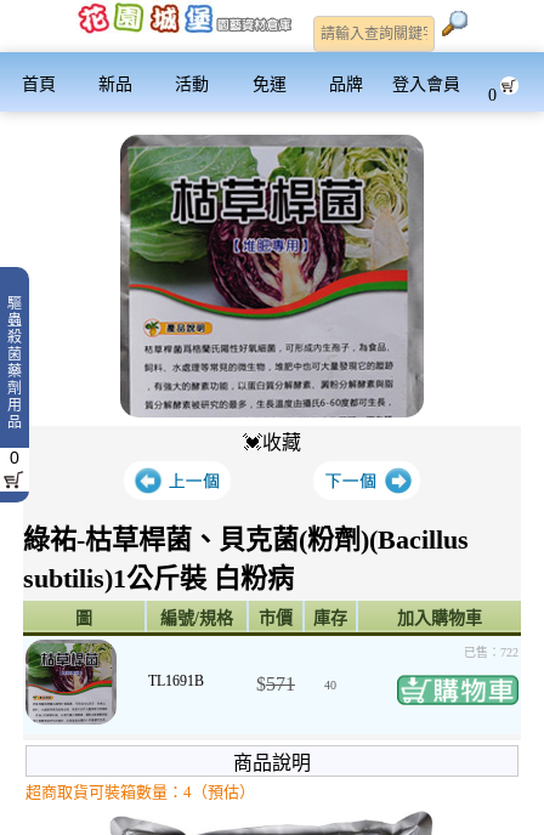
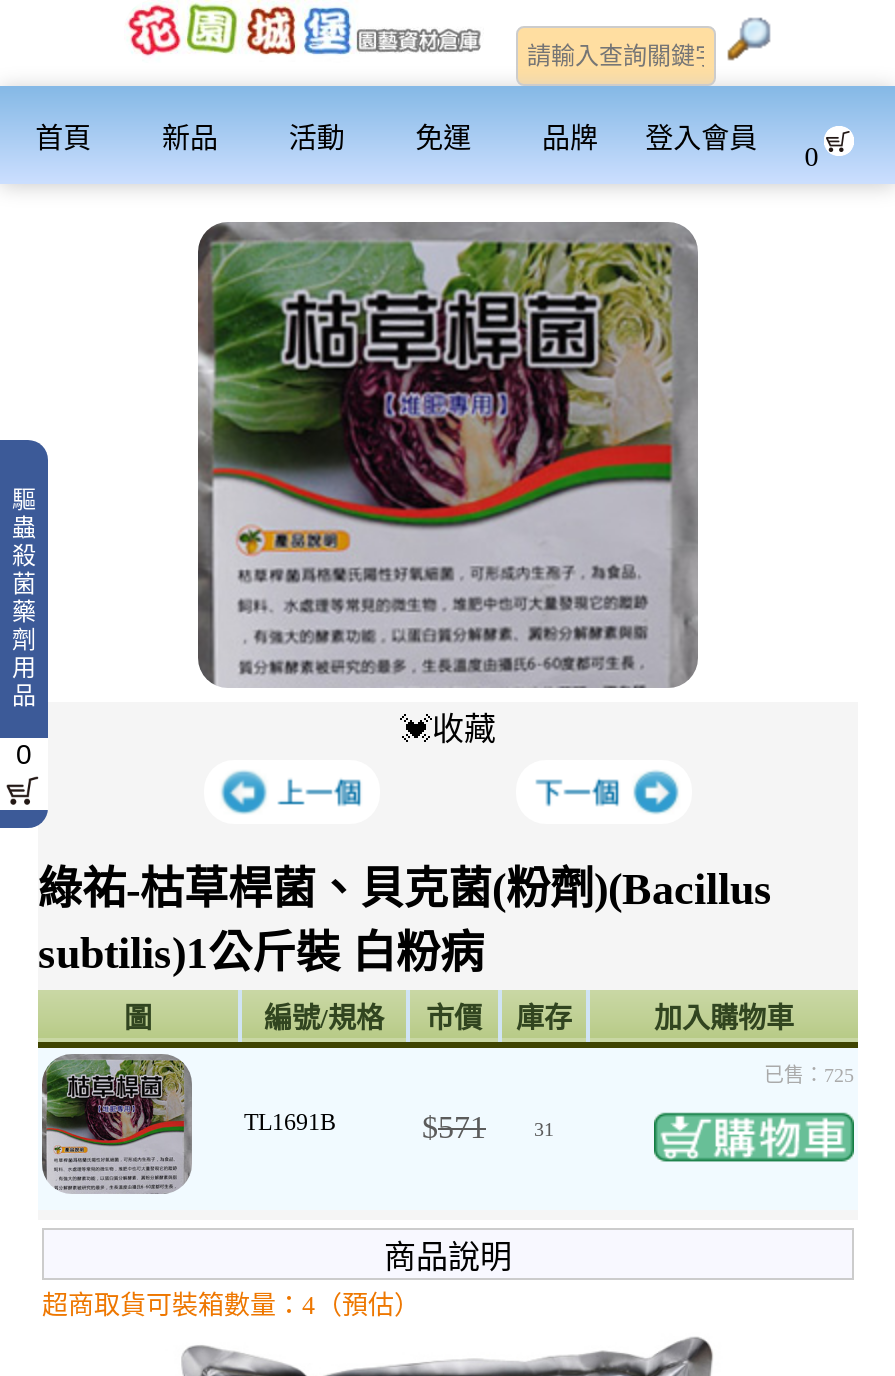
[464,646,518,659] 已售：722 -> [764,1064,854,1086] 已售：725
[324,679,336,692] 40 -> [534,1118,554,1140] 31

